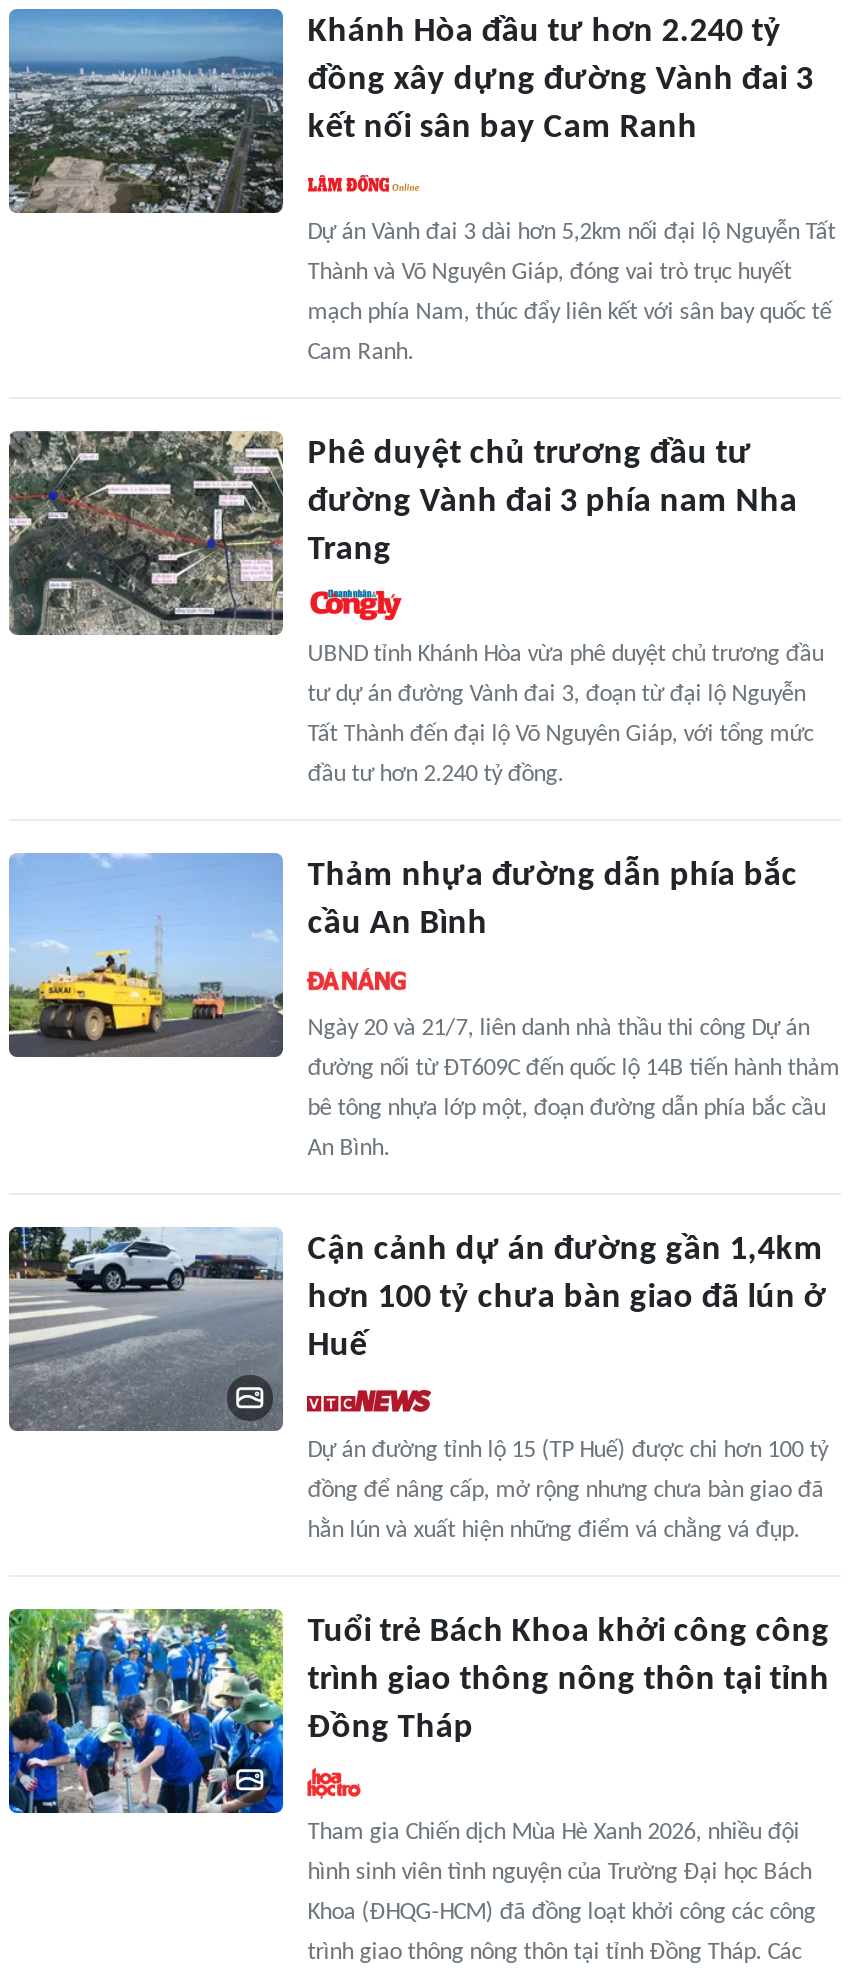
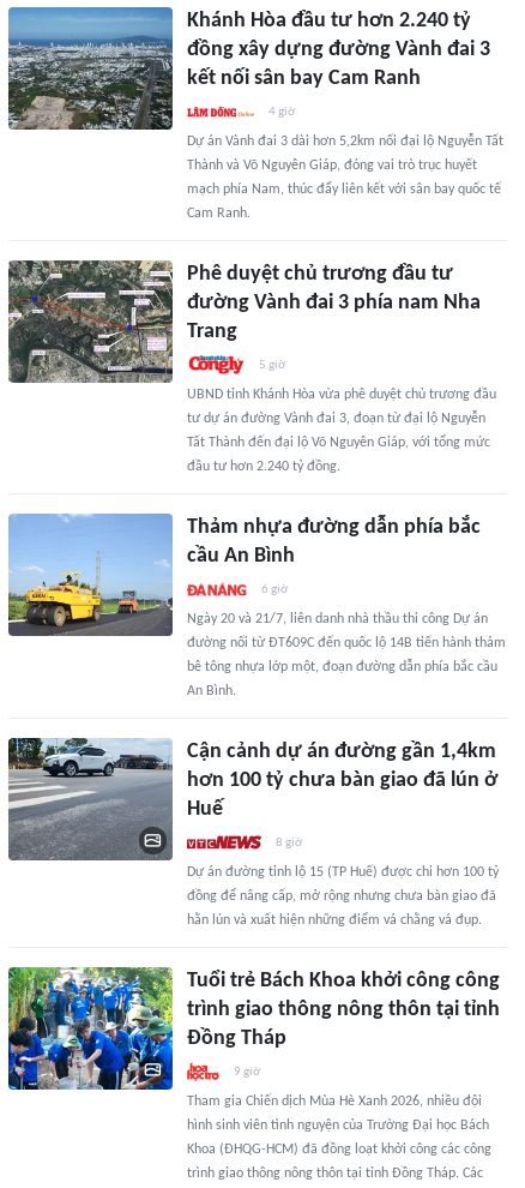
none -> [269,105,295,119] 4 giờ
none -> [259,358,286,373] 5 giờ
none -> [262,583,288,597] 6 giờ
none -> [276,836,302,850] 8 giờ
none -> [234,1065,260,1079] 9 giờ

